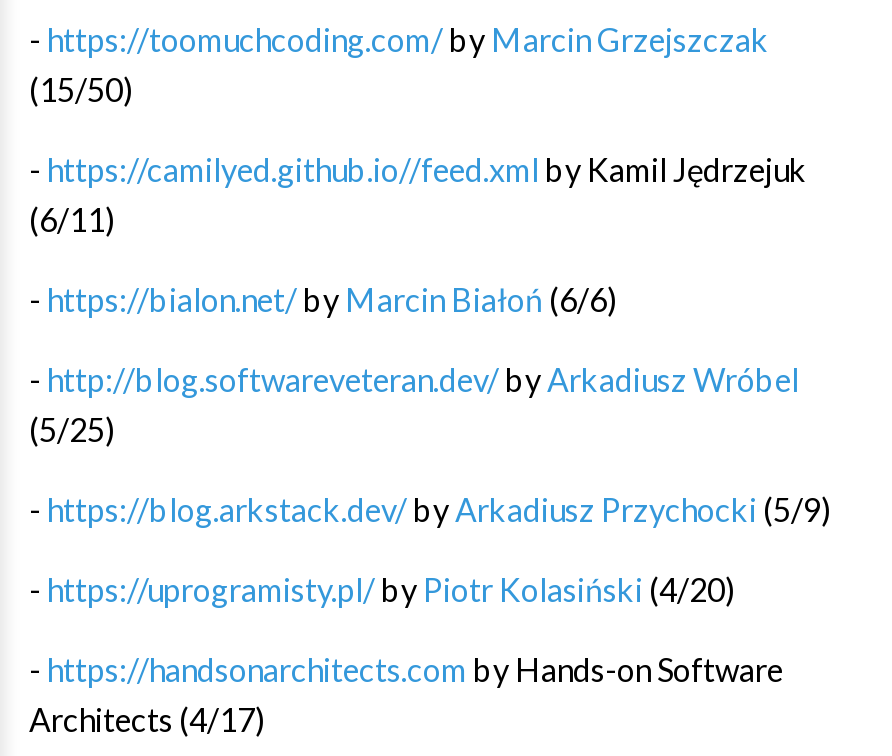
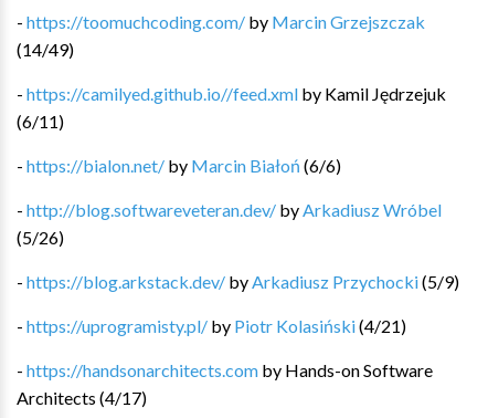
[29,69,133,107] (15/50) -> [17,38,74,59] (14/49)
[29,409,115,447] (5/25) -> [17,226,64,247] (5/26)
[29,569,735,607] - https://uprogramisty.pl/ by Piotr Kolasiński (4/20) -> [17,315,406,336] - https://uprogramisty.pl/ by Piotr Kolasiński (4/21)

